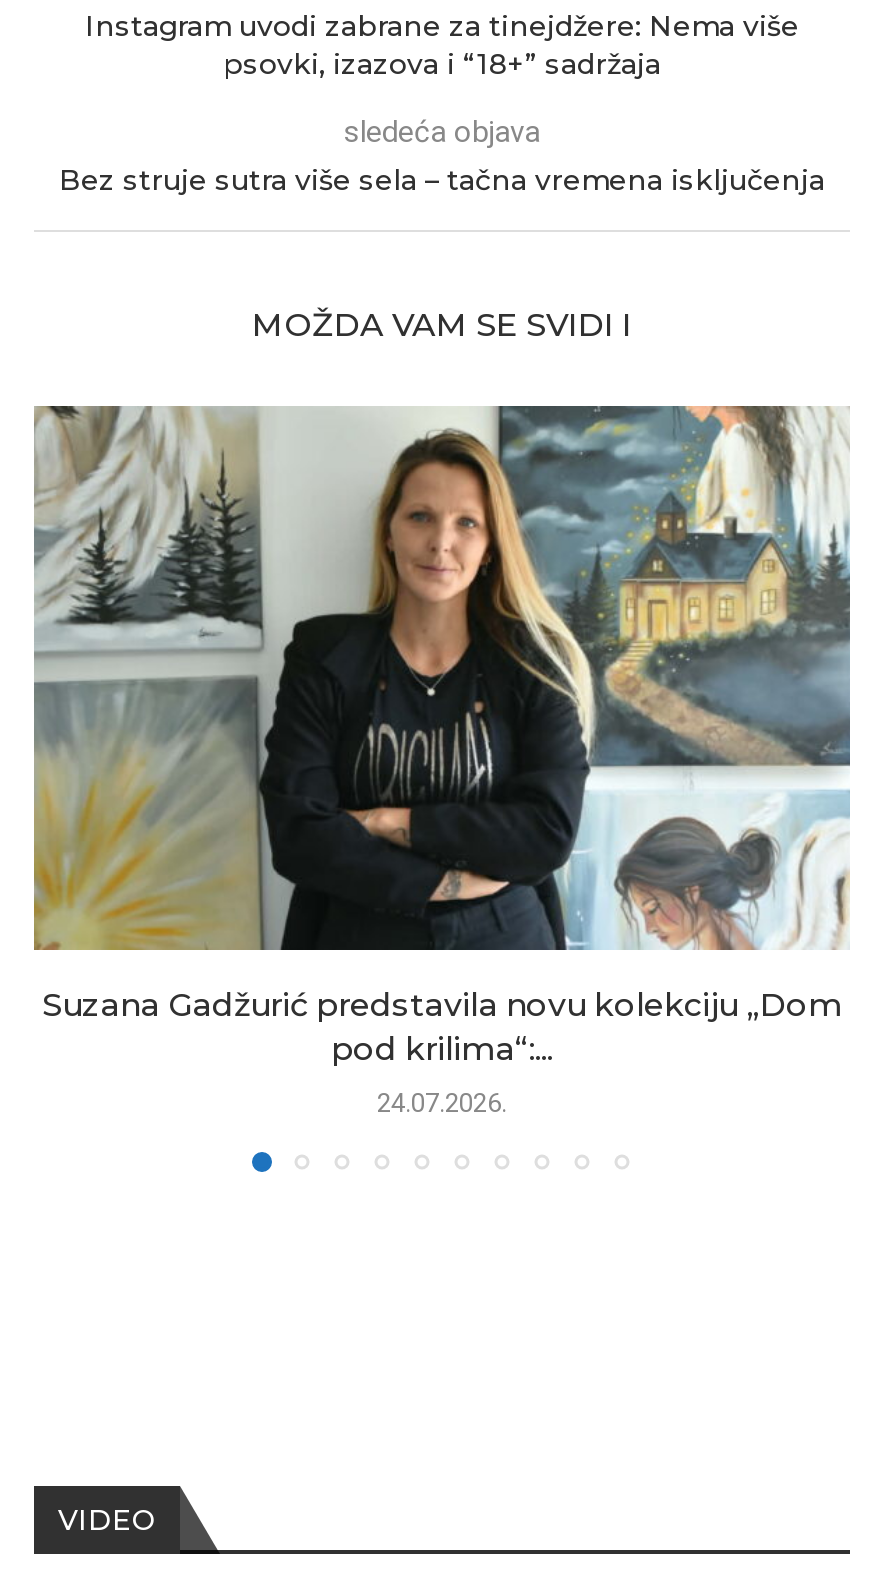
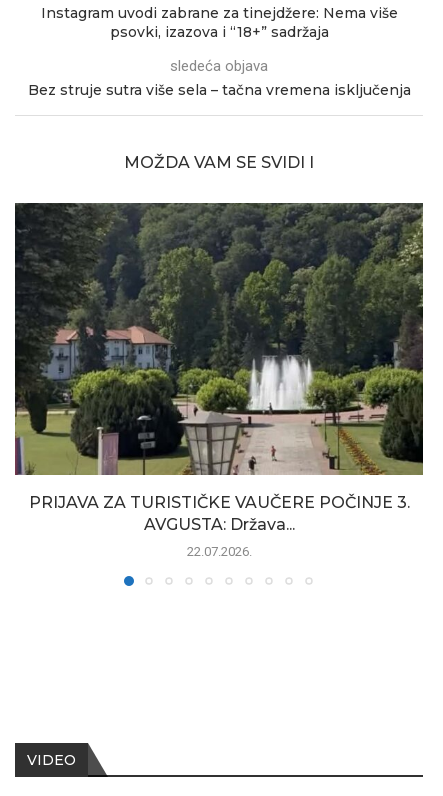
[32,404,852,1068] [image] | Suzana Gadžurić predstavila novu kolekciju „Dom | pod krilima“:... -> [14,202,424,534] [image] | PRIJAVA ZA TURISTIČKE VAUČERE POČINJE 3. | AVGUSTA: Država...
[377,1088,507,1118] 24.07.2026. -> [186,544,251,559] 22.07.2026.

